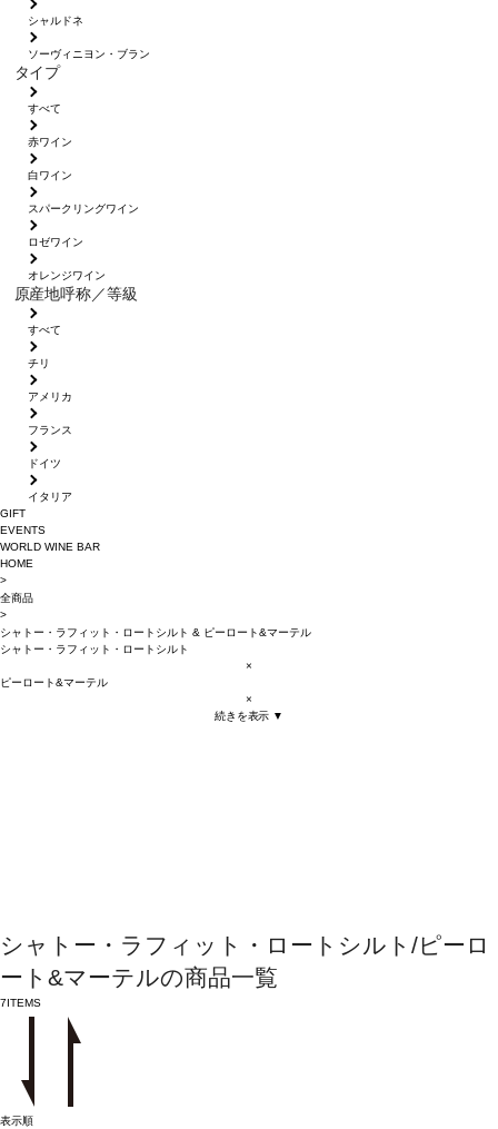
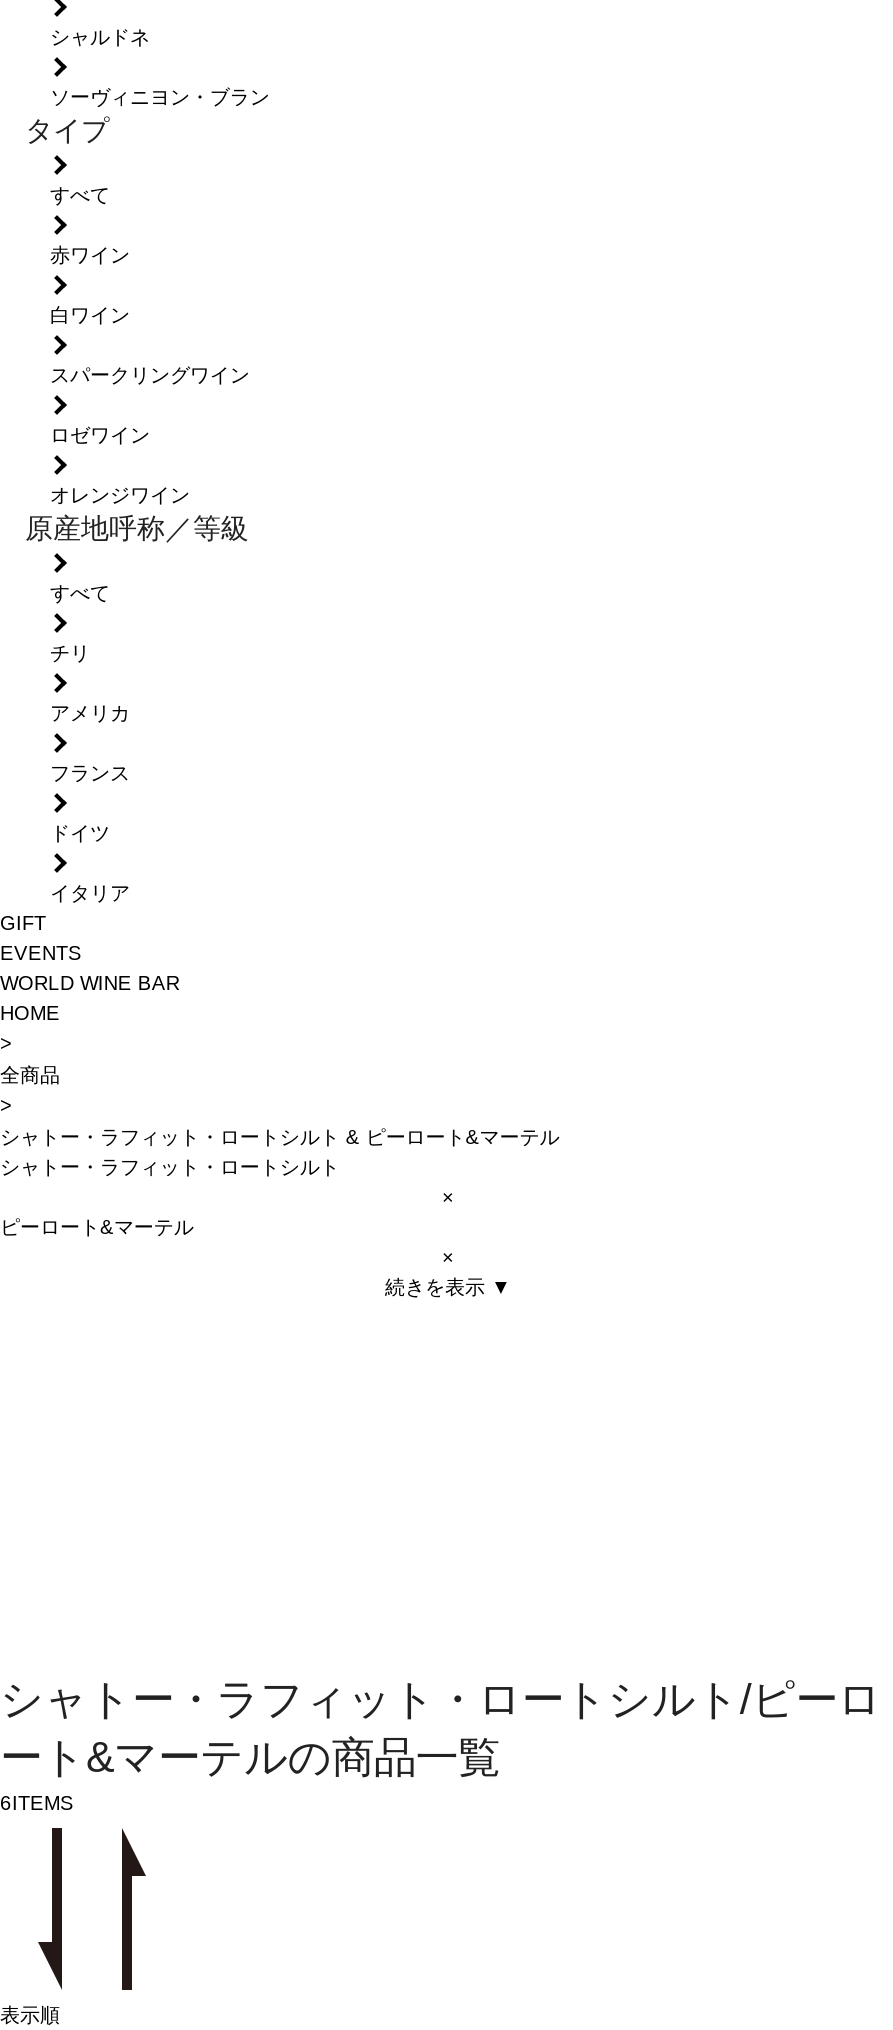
[0,997,41,1009] 7 ITEMS -> [0,1792,74,1814] 6 ITEMS

